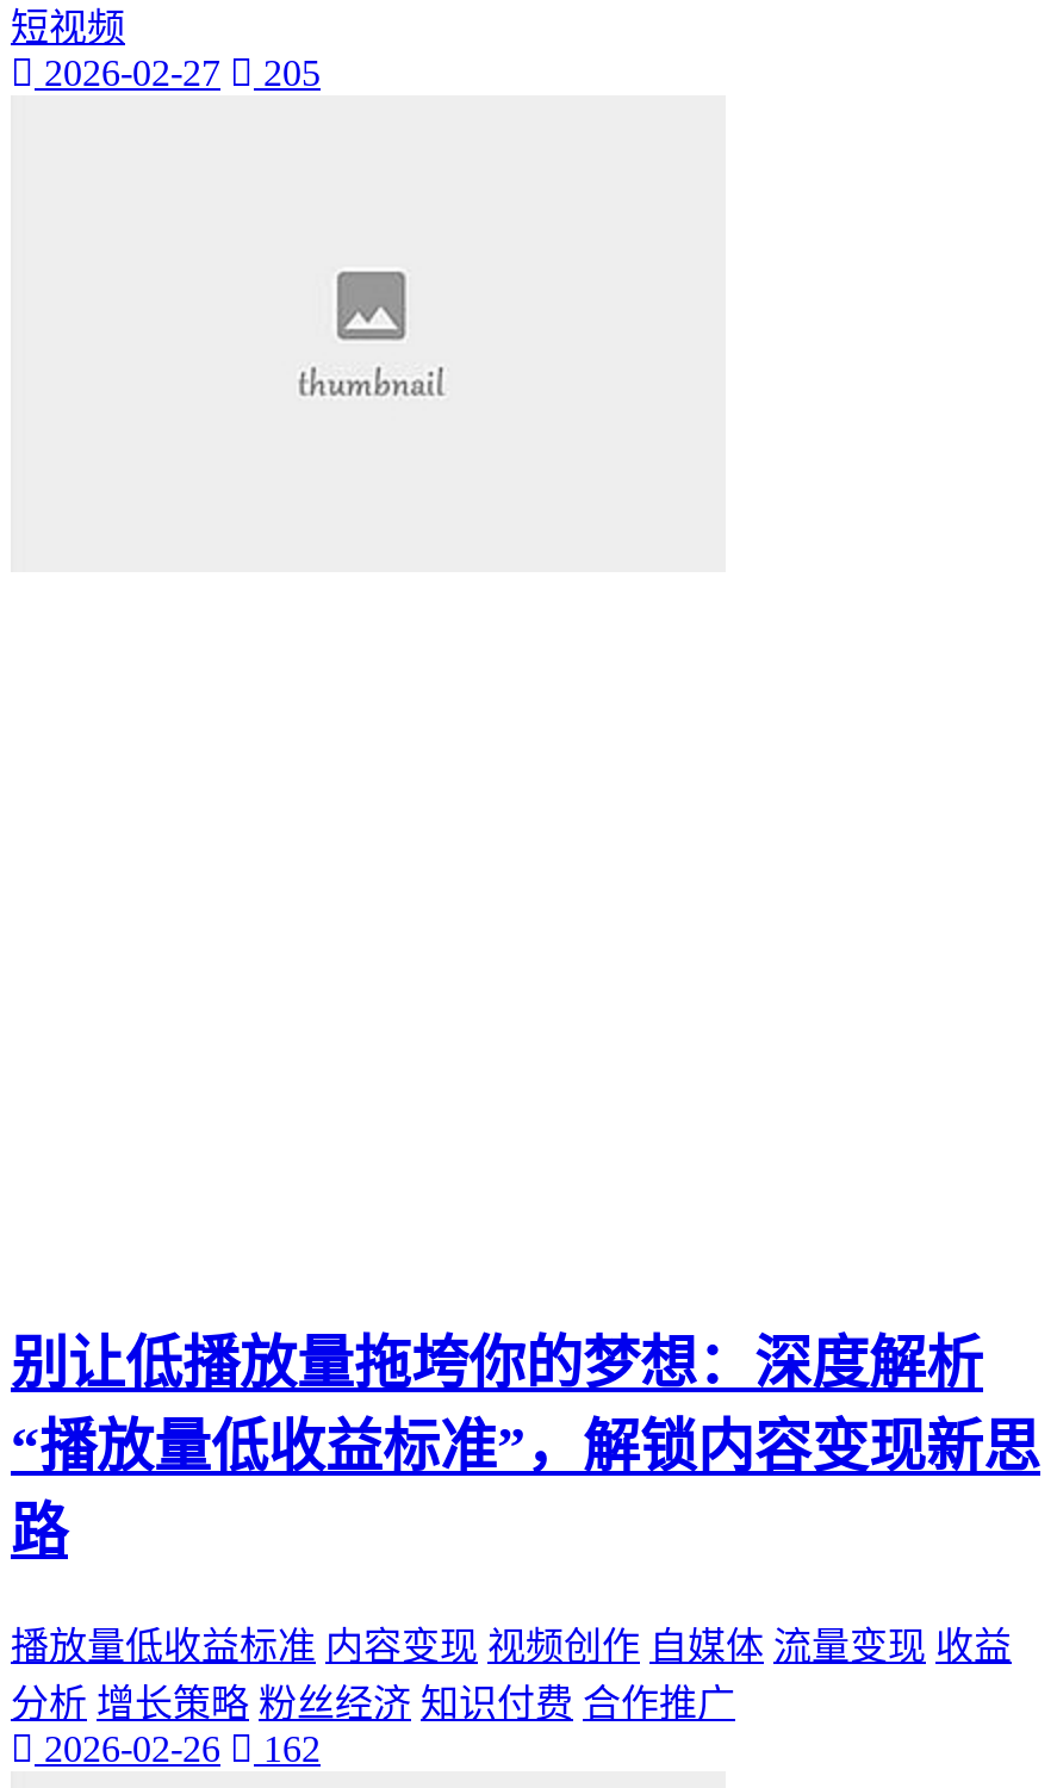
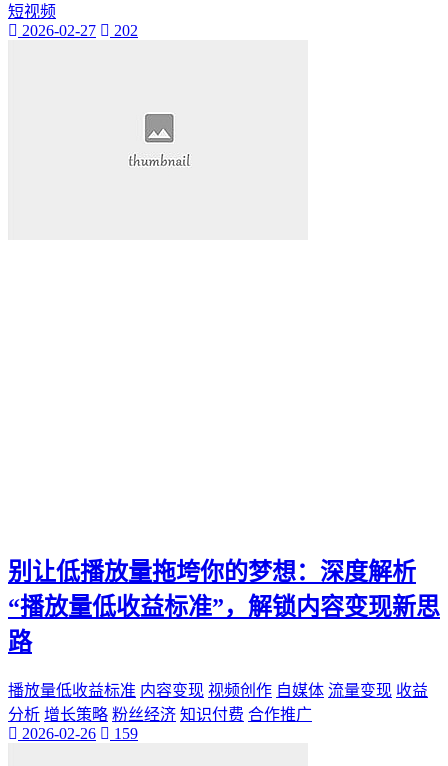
[35,53,321,93] 2026-02-27 205 -> [18,22,138,39] 2026-02-27 202
[35,1728,321,1769] 2026-02-26 162 -> [18,725,138,742] 2026-02-26 159

